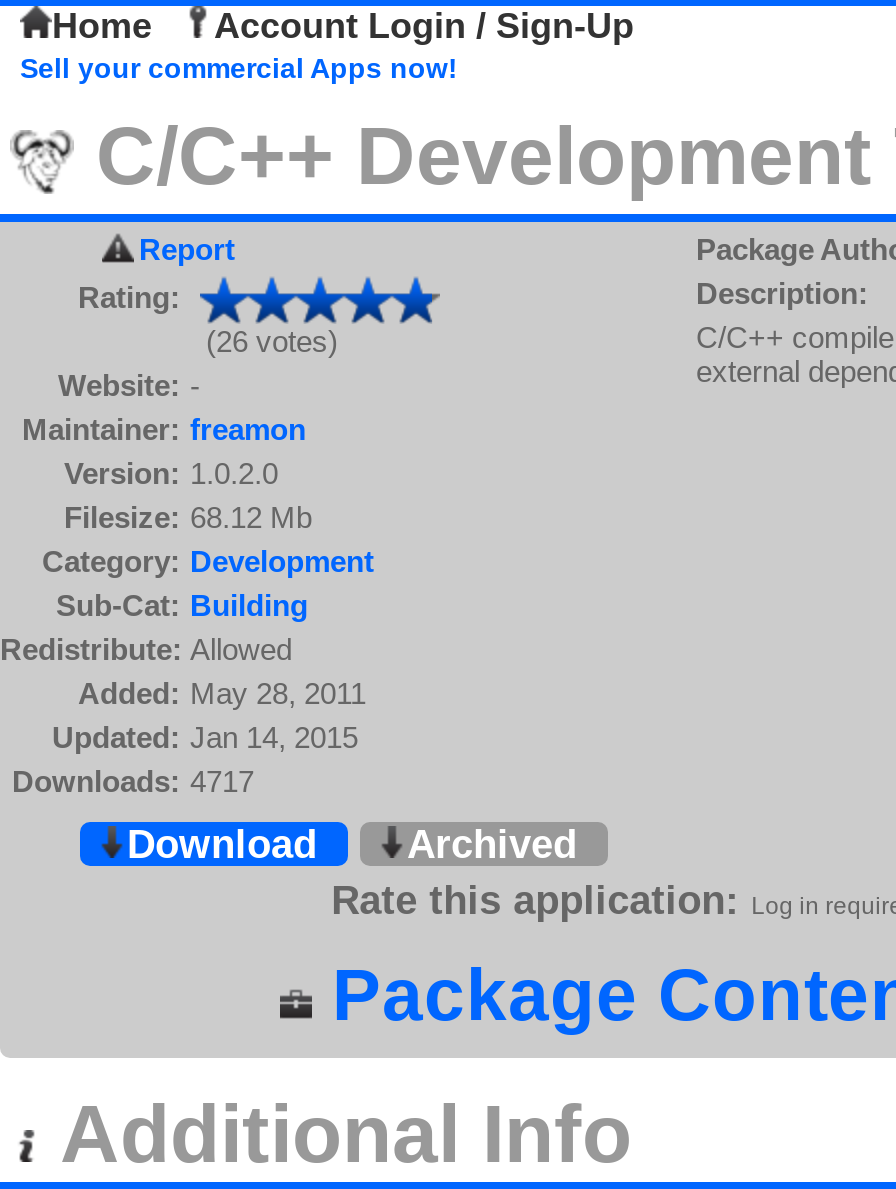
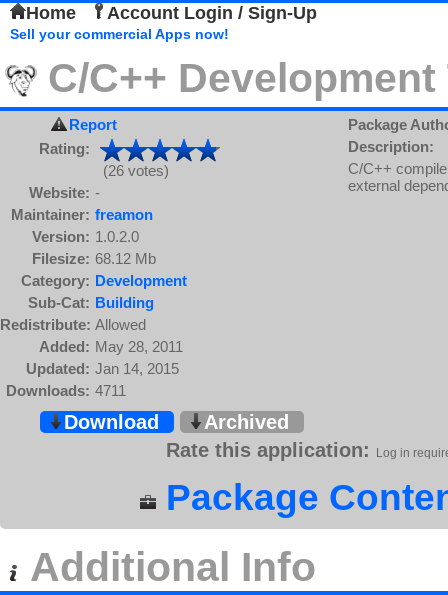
[12,764,254,798] Downloads: 4717 -> [6,382,126,399] Downloads: 4711

